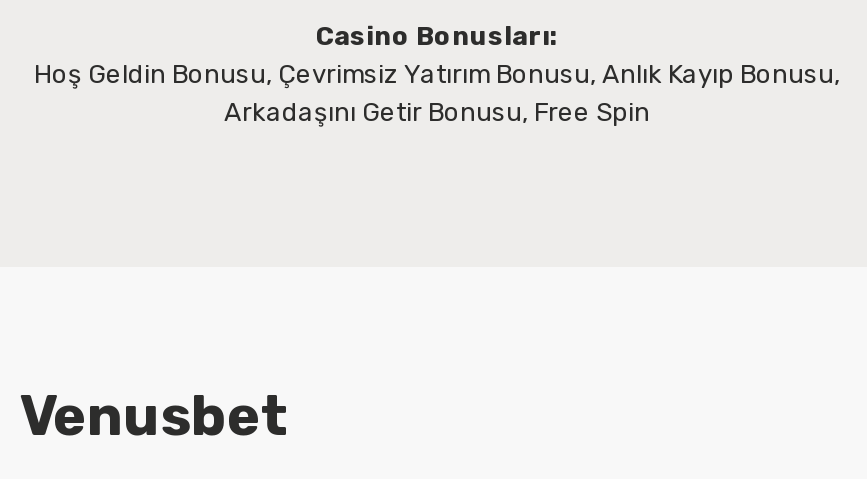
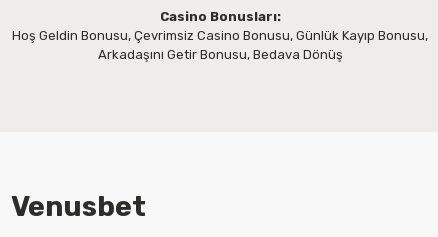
[34,59,840,89] Hoş Geldin Bonusu, Çevrimsiz Yatırım Bonusu, Anlık Kayıp Bonusu, -> [12,28,428,43] Hoş Geldin Bonusu, Çevrimsiz Casino Bonusu, Günlük Kayıp Bonusu,
[224,97,650,127] Arkadaşını Getir Bonusu, Free Spin -> [97,47,342,62] Arkadaşını Getir Bonusu, Bedava Dönüş

